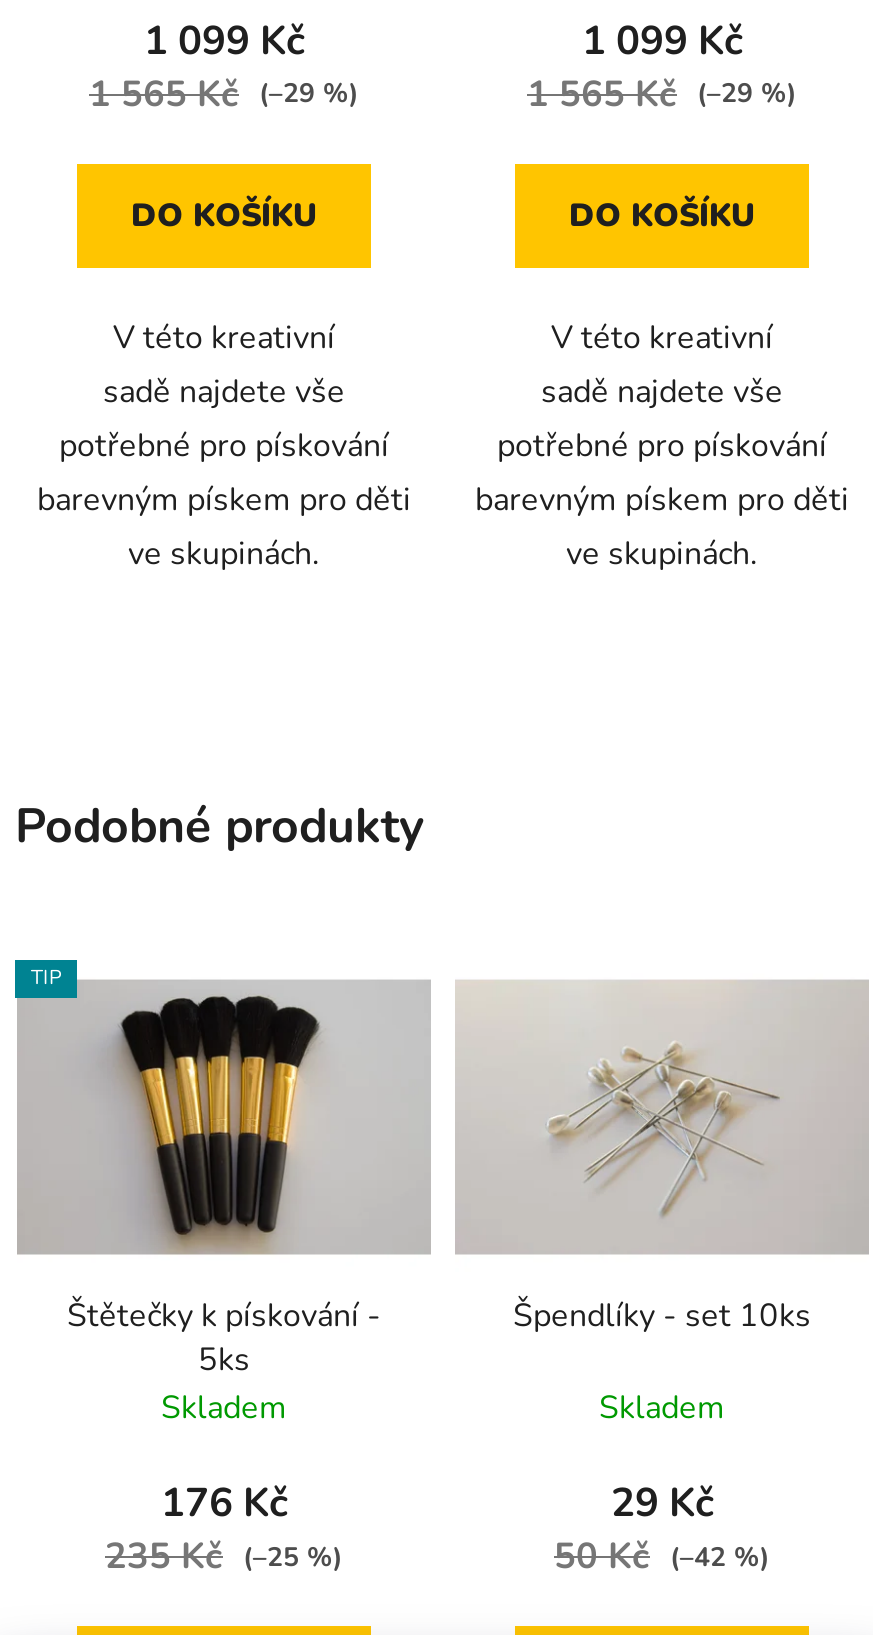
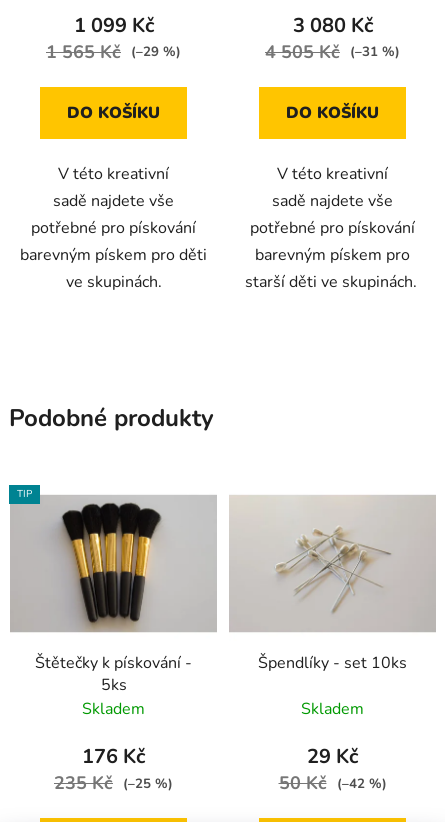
[582,13,742,67] 1 099 Kč -> [292,11,372,38] 3 080 Kč
[527,69,797,117] 1 565 Kč (–29 %) -> [265,39,400,63] 4 505 Kč (–31 %)
[475,477,849,575] barevným pískem pro děti | ve skupinách. -> [244,243,420,292] barevným pískem pro | starší děti ve skupinách.

